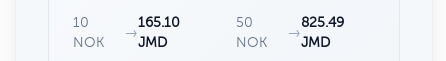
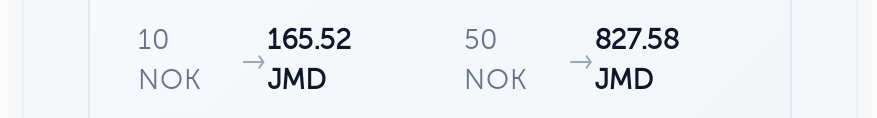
[138,15,180,30] 165.10 -> [267,24,351,54] 165.52
[301,15,344,30] 825.49 -> [594,24,678,54] 827.58

